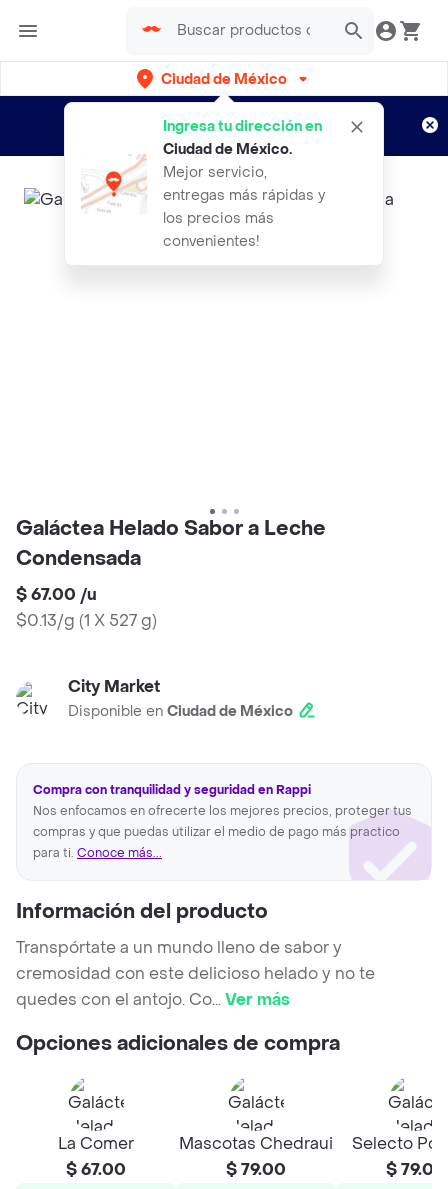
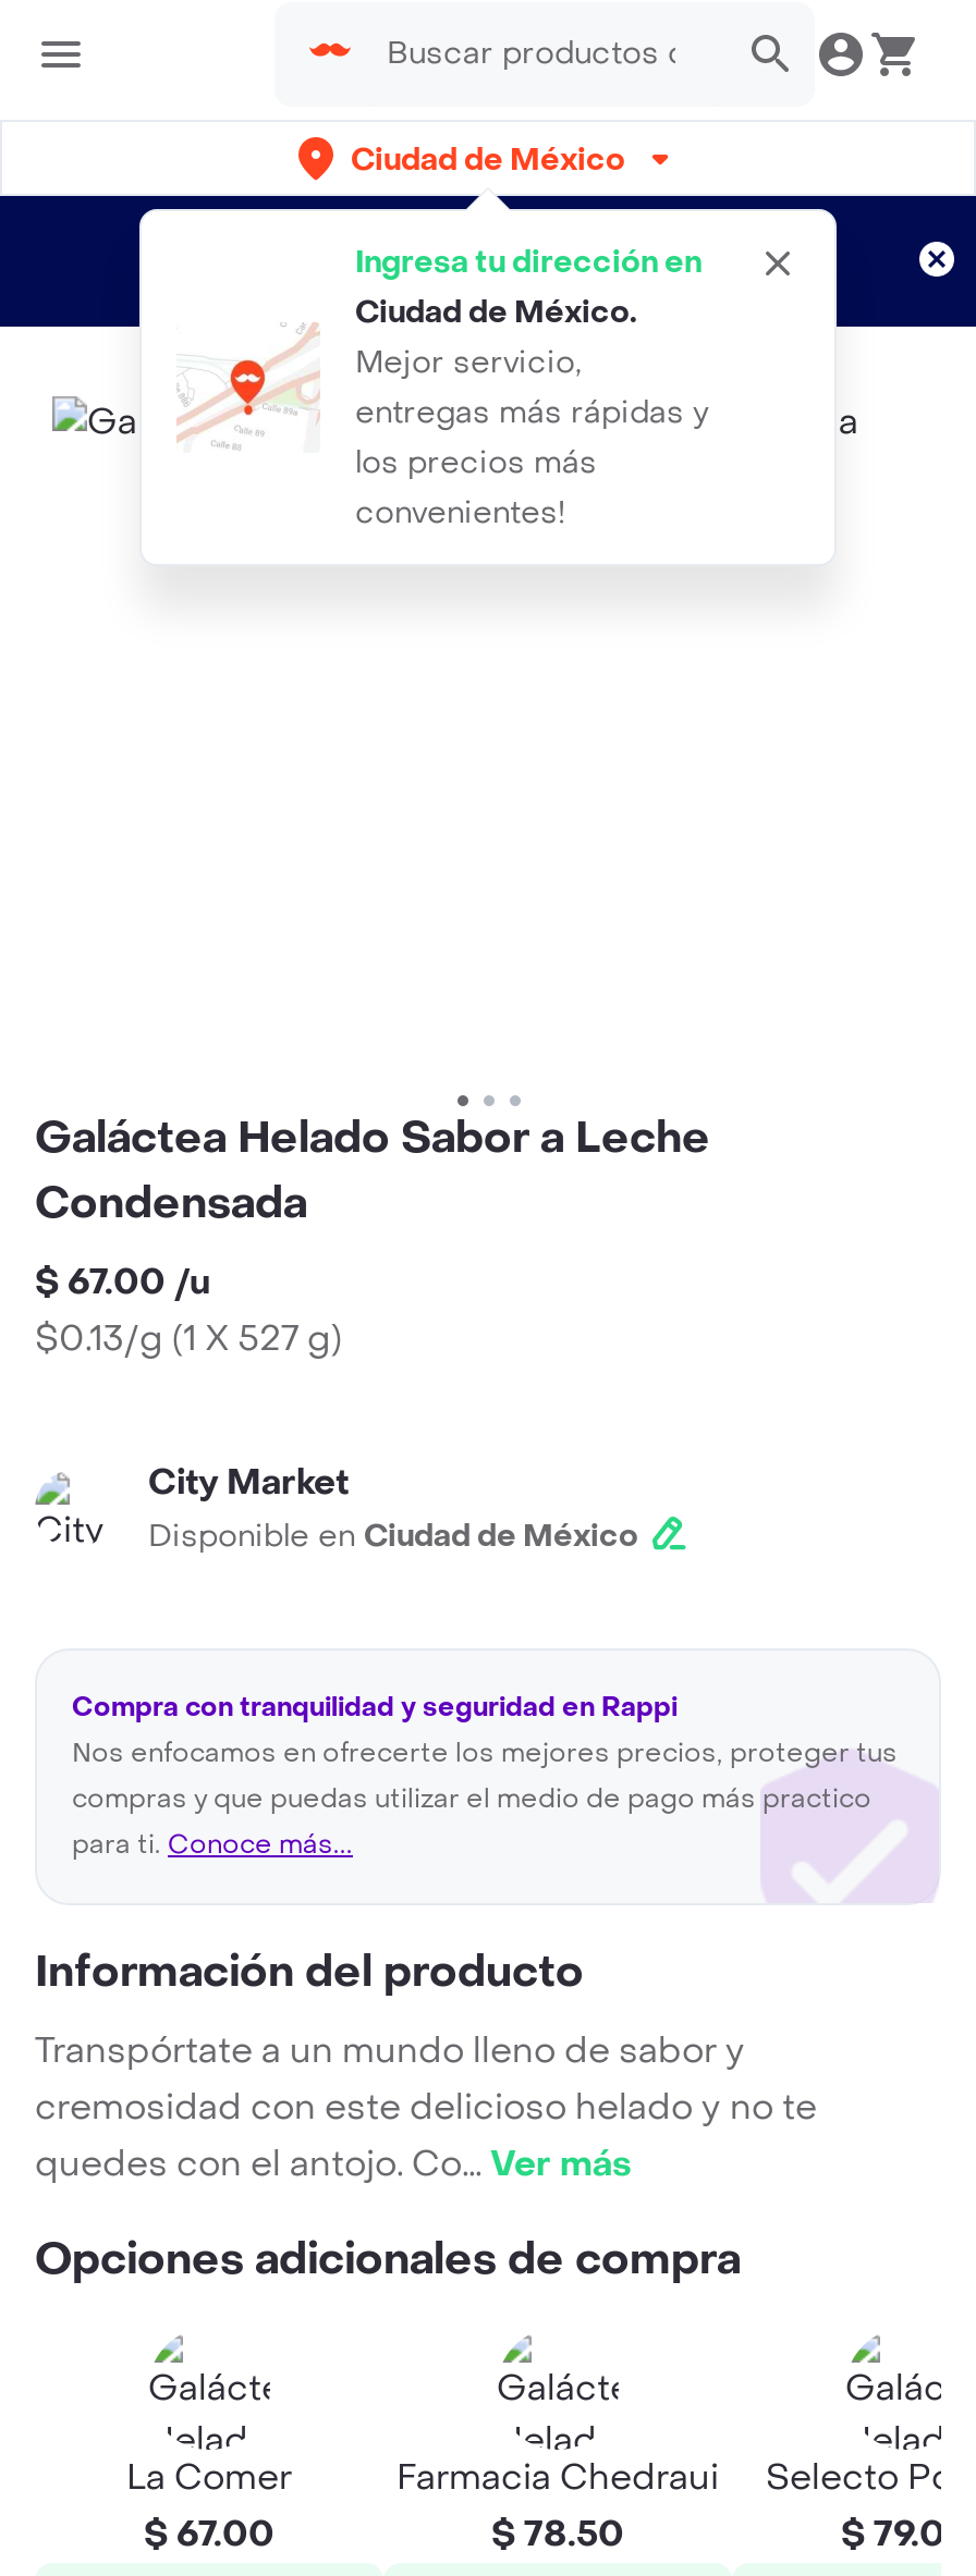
[179,1133,333,1154] Mascotas Chedraui -> [396,2454,719,2500] Farmacia Chedraui
[226,1159,286,1180] $ 79.00 -> [491,2511,624,2557] $ 78.50

